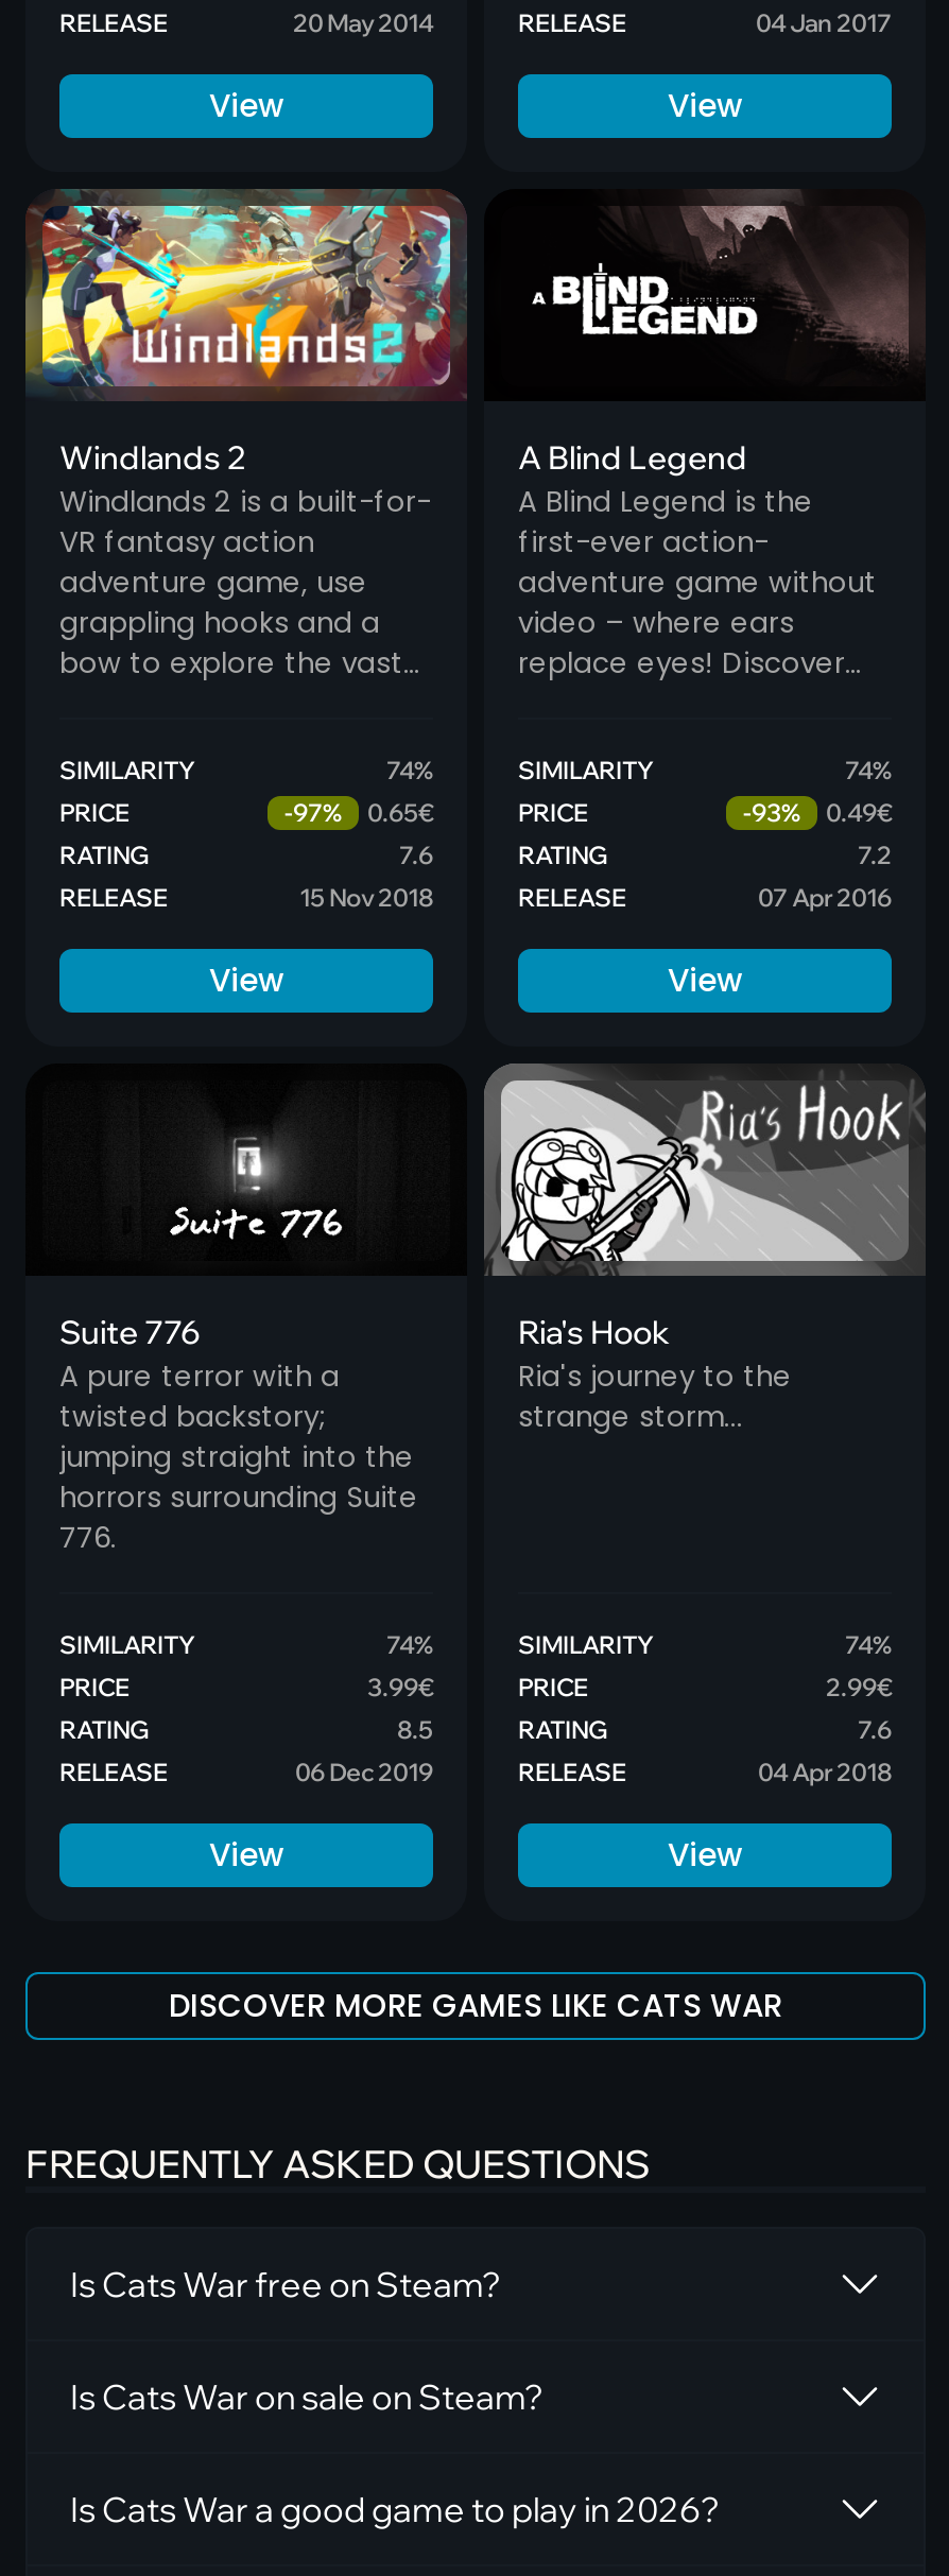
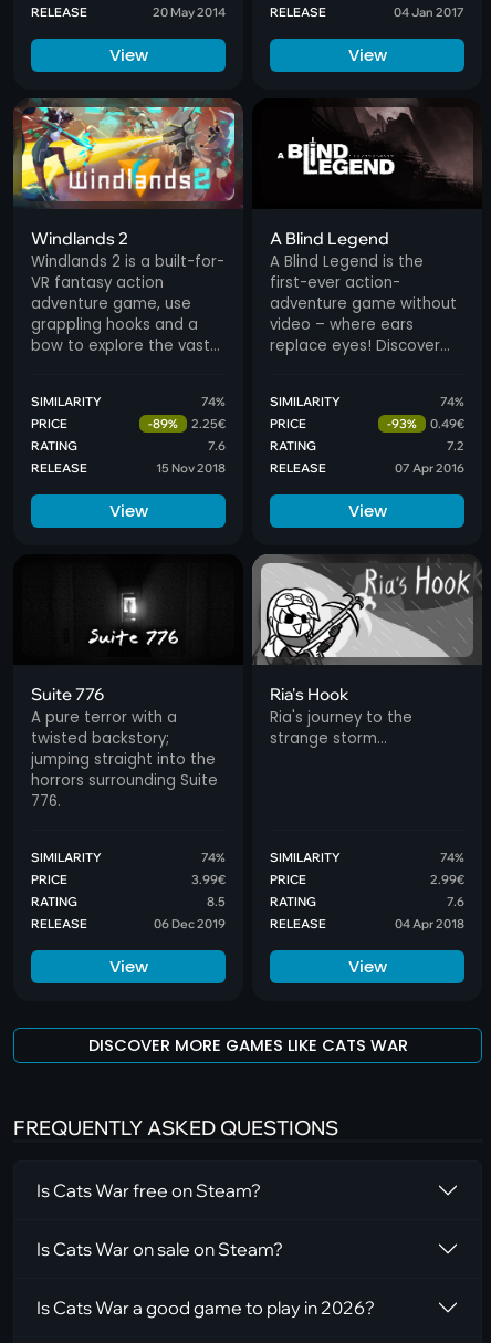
[284,798,342,828] -97% -> [148,416,178,432] -89%
[367,798,433,828] 0.65€ -> [191,416,226,432] 2.25€

